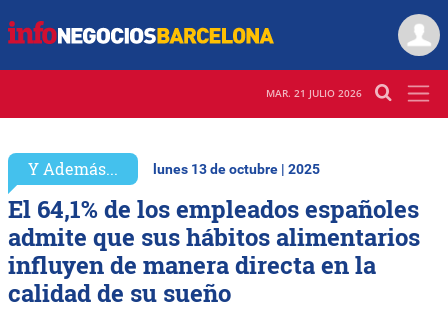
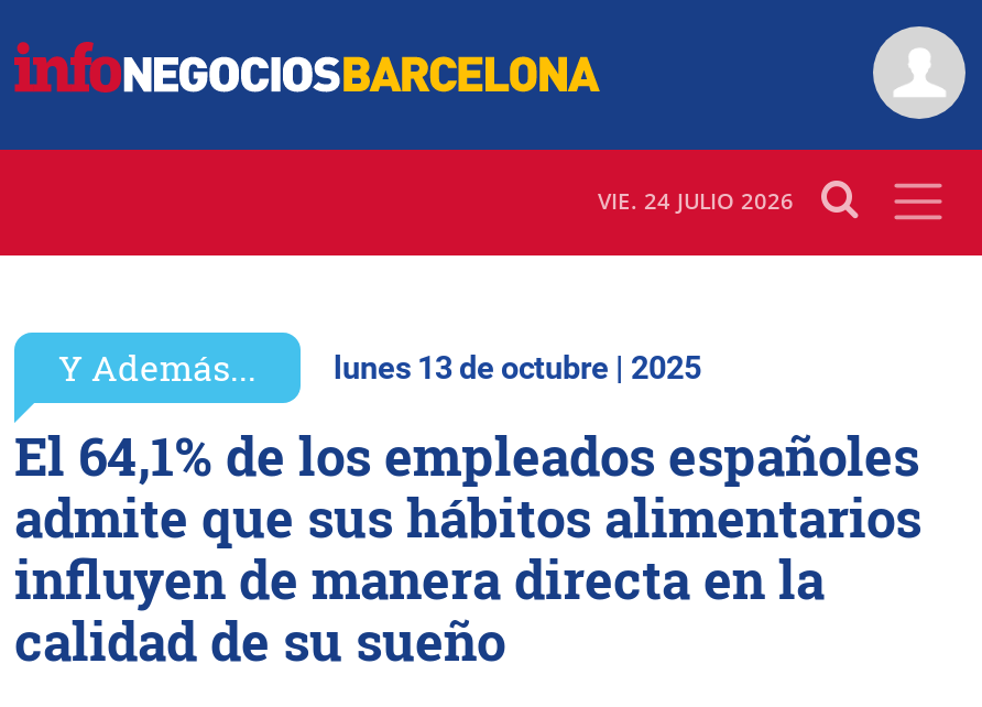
[266,86,362,100] MAR. 21 JULIO 2026 -> [598,186,794,217] VIE. 24 JULIO 2026

